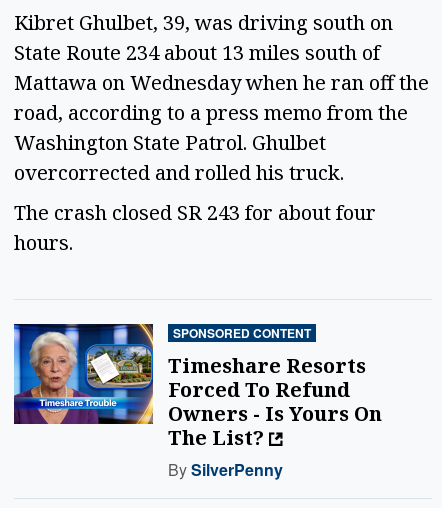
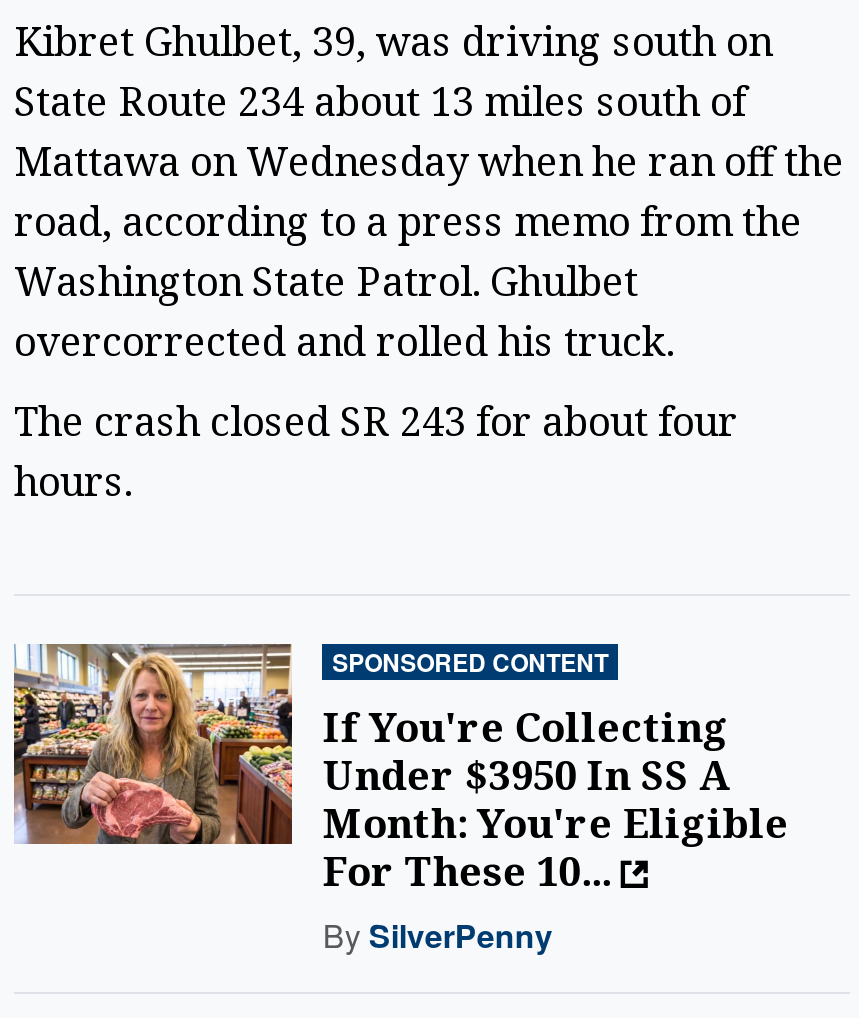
[13,323,382,451] [image] | Timeshare Resorts | Forced To Refund | Owners - Is Yours On | The List? -> [12,642,789,898] [image] | If You're Collecting | Under $3950 In SS A | Month: You're Eligible | For These 10...

